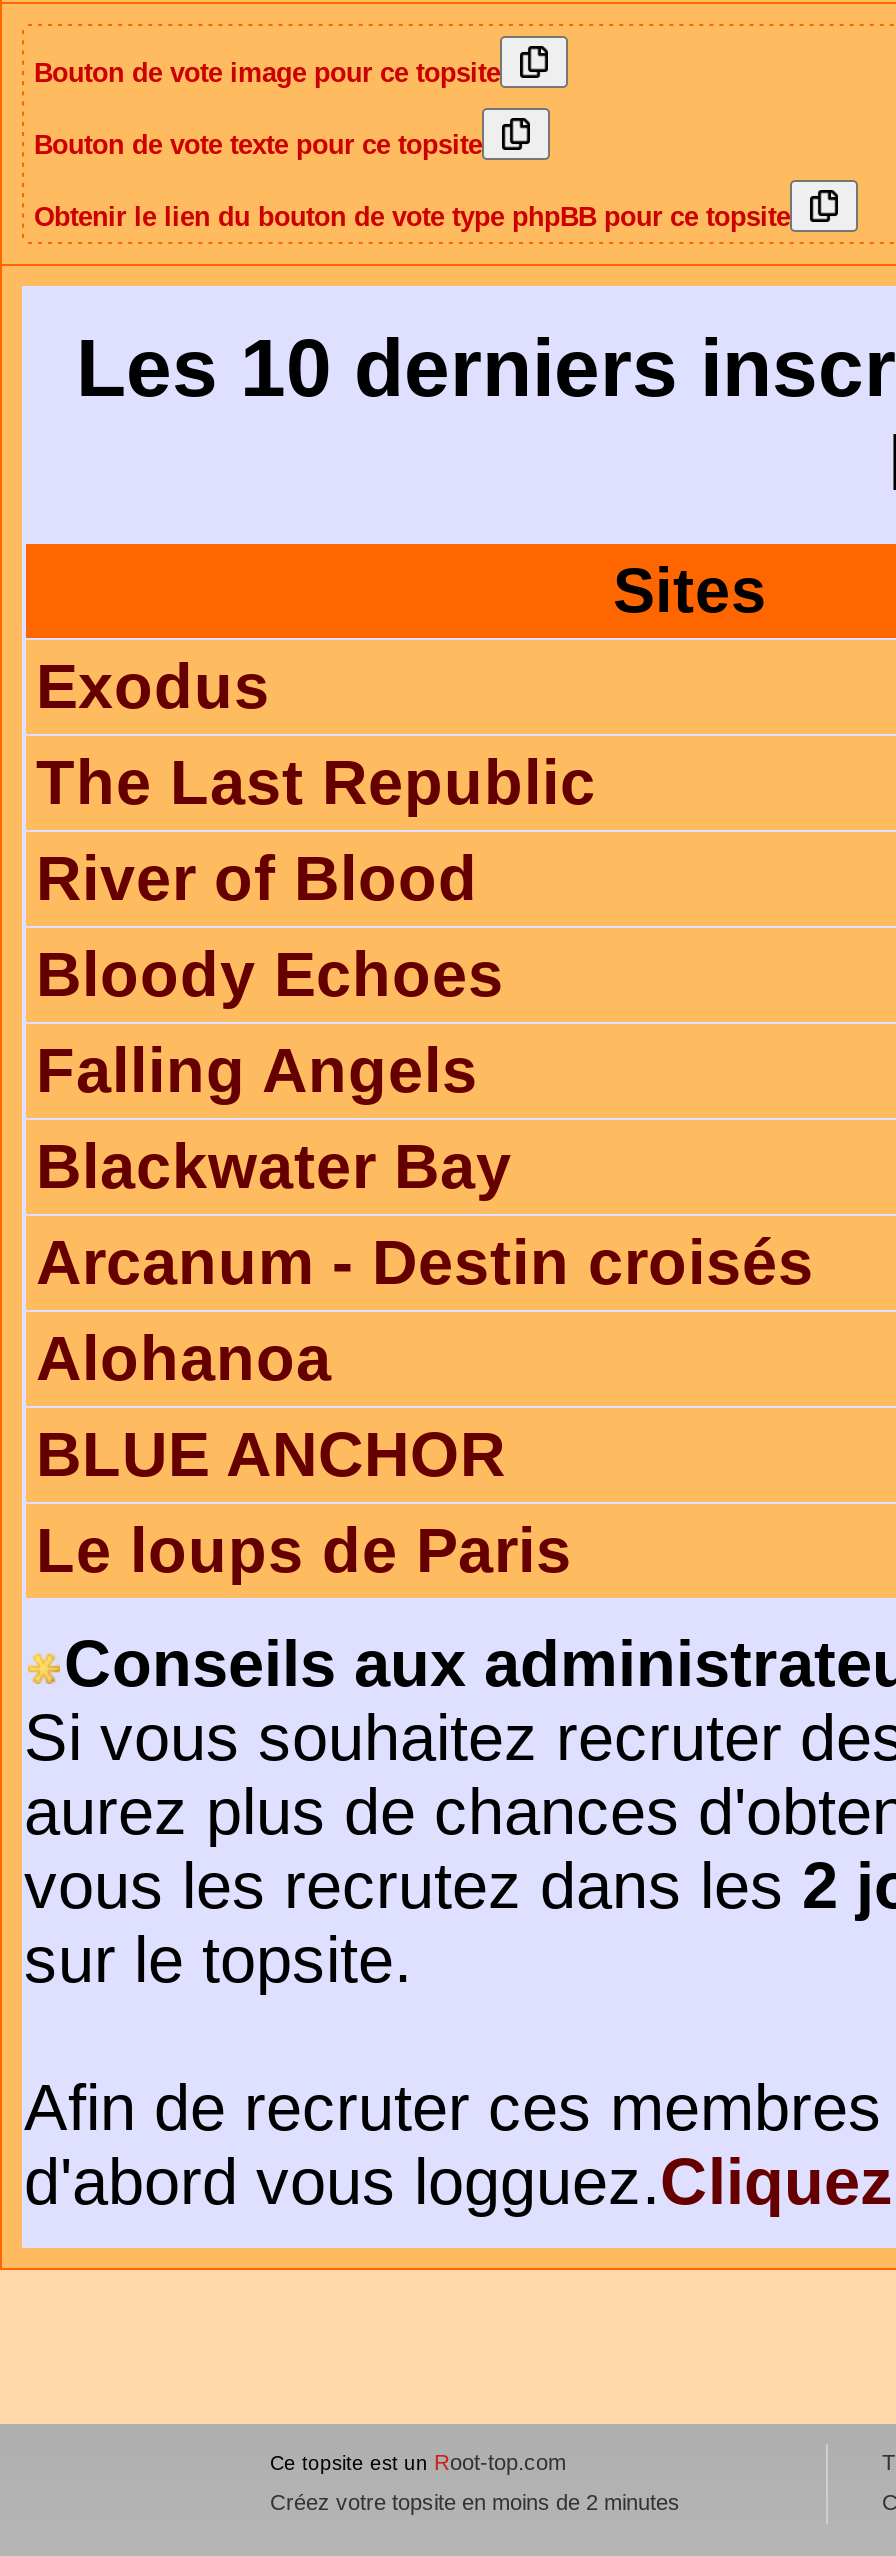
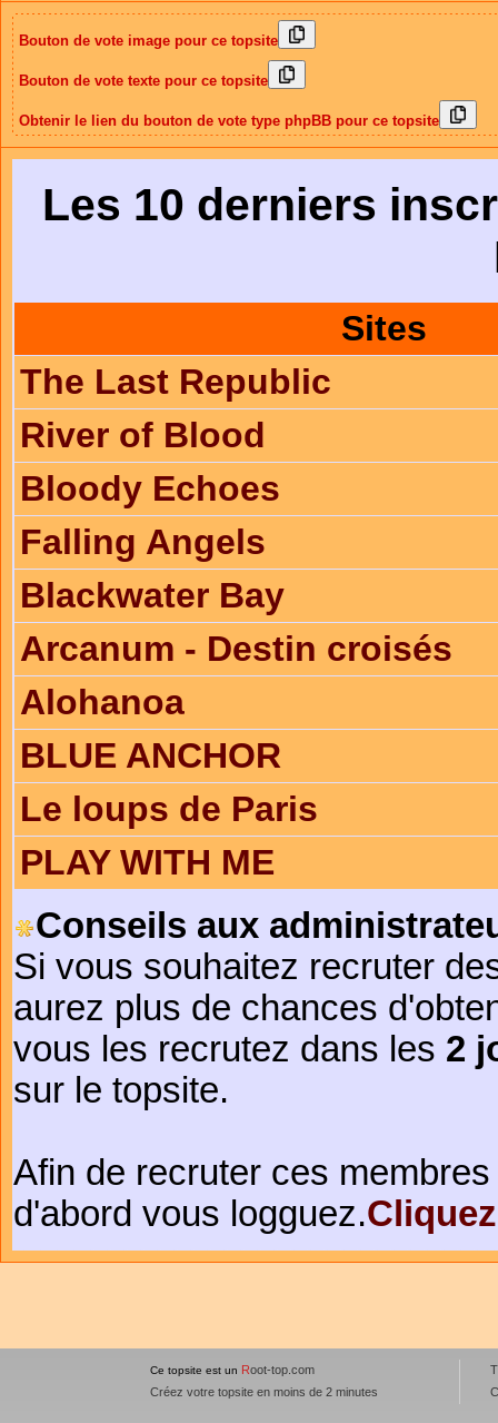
[36,650,270,722] Exodus -> none
moved [36,746,814,1586] -> [20,362,452,829]: The Last Republic | River of Blood | Bloody Echoes | ... | BLUE ANCHOR | Le loups de Paris
none -> [20,842,275,883] PLAY WITH ME

